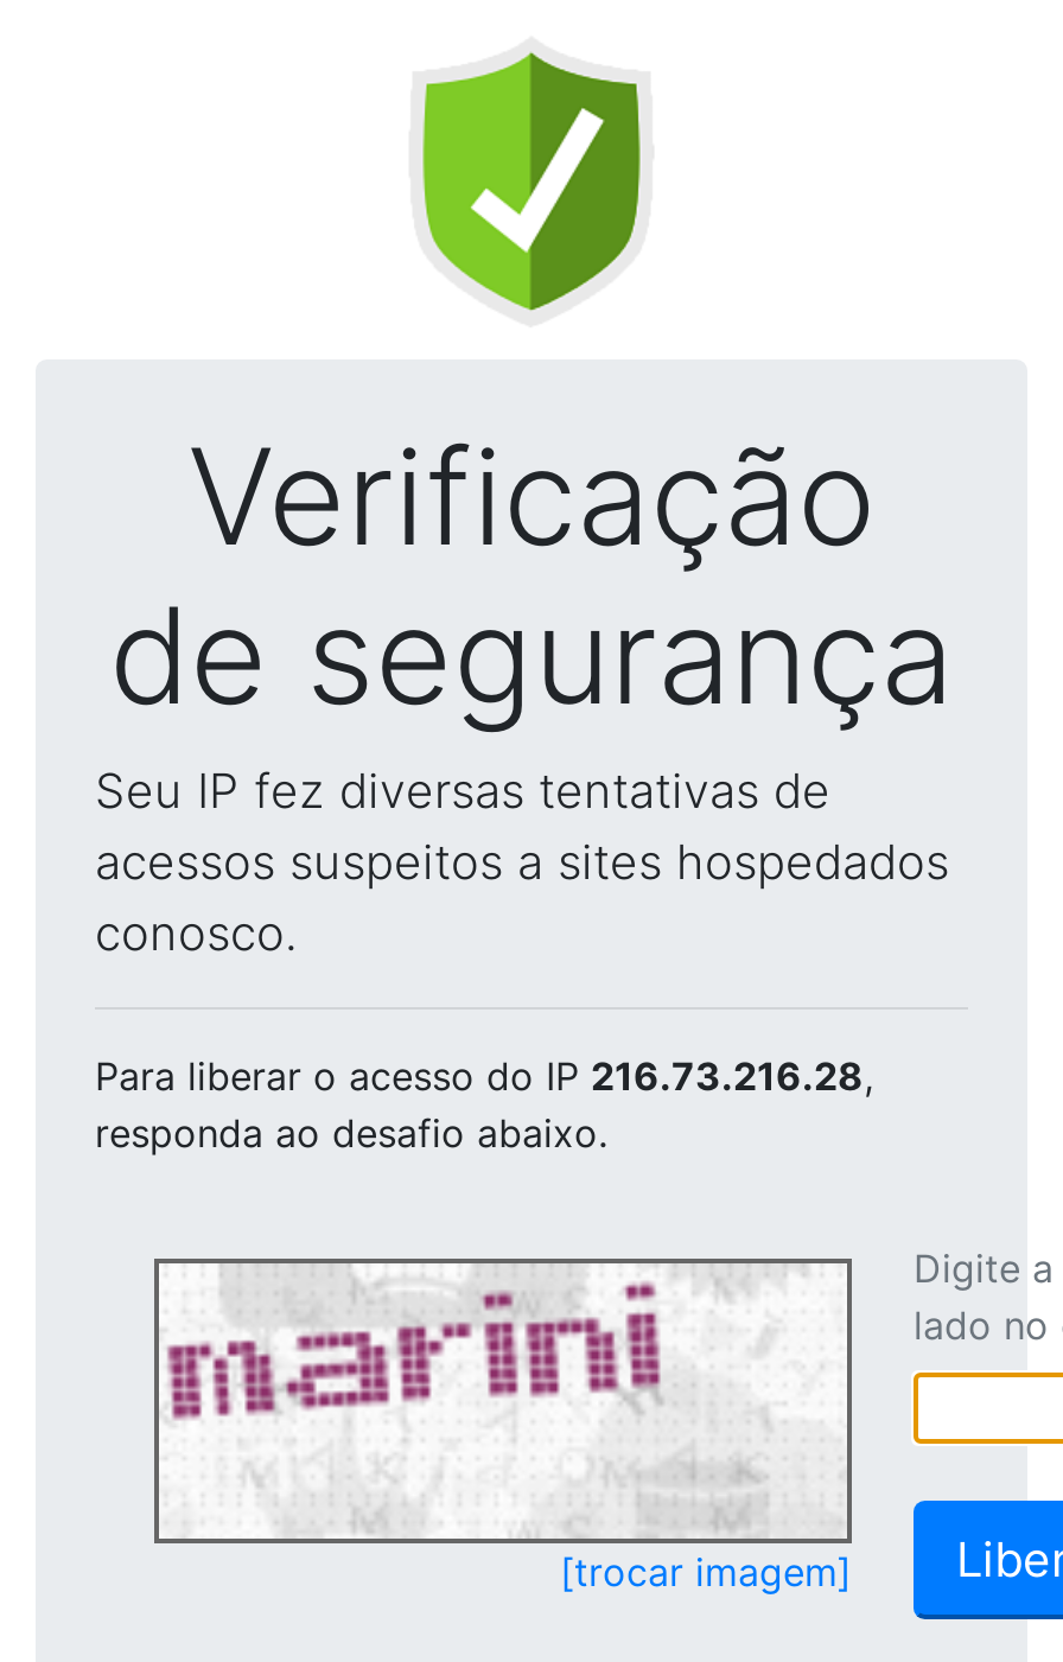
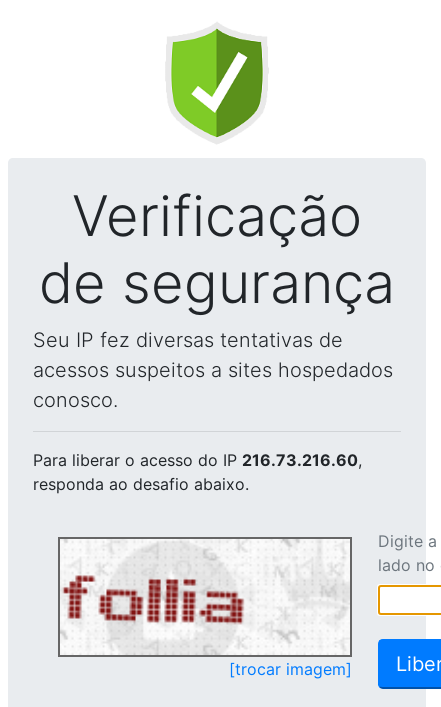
[95,1052,873,1100] Para liberar o acesso do IP 216.73.216.28, -> [33,450,362,470] Para liberar o acesso do IP 216.73.216.60,
[166,1271,814,1534] [image] -> [62,546,345,653] [image]

